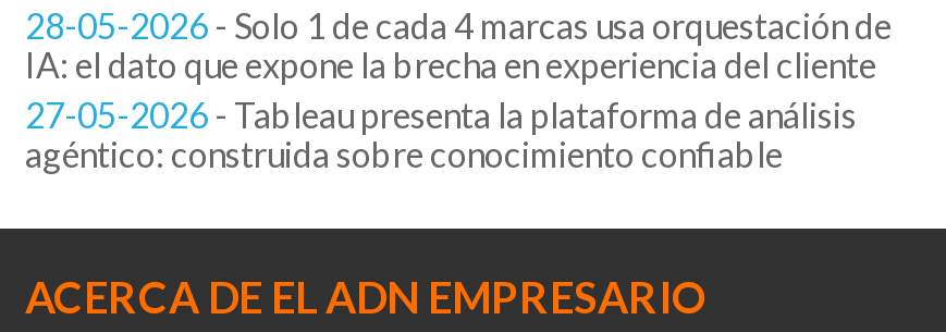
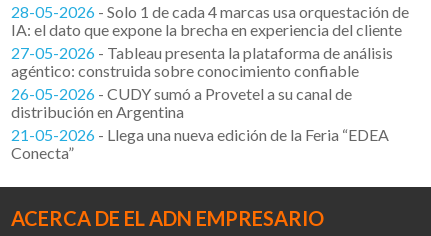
none -> [11,84,389,162] 26-05-2026 - CUDY sumó a Provetel a su canal de | distribución en Argentina | 21-05-2026 - Llega una nueva edición de la Feria “EDEA | Conecta”

